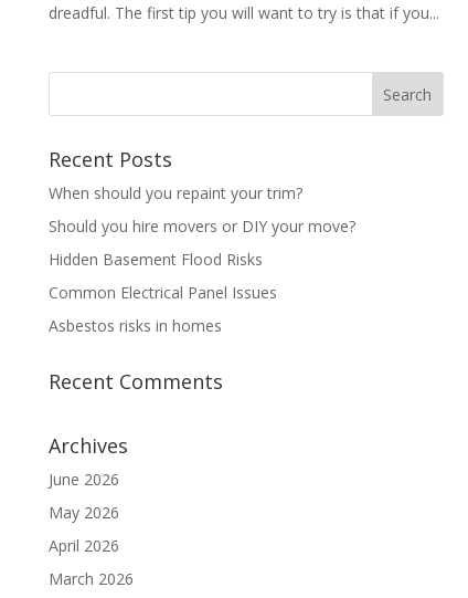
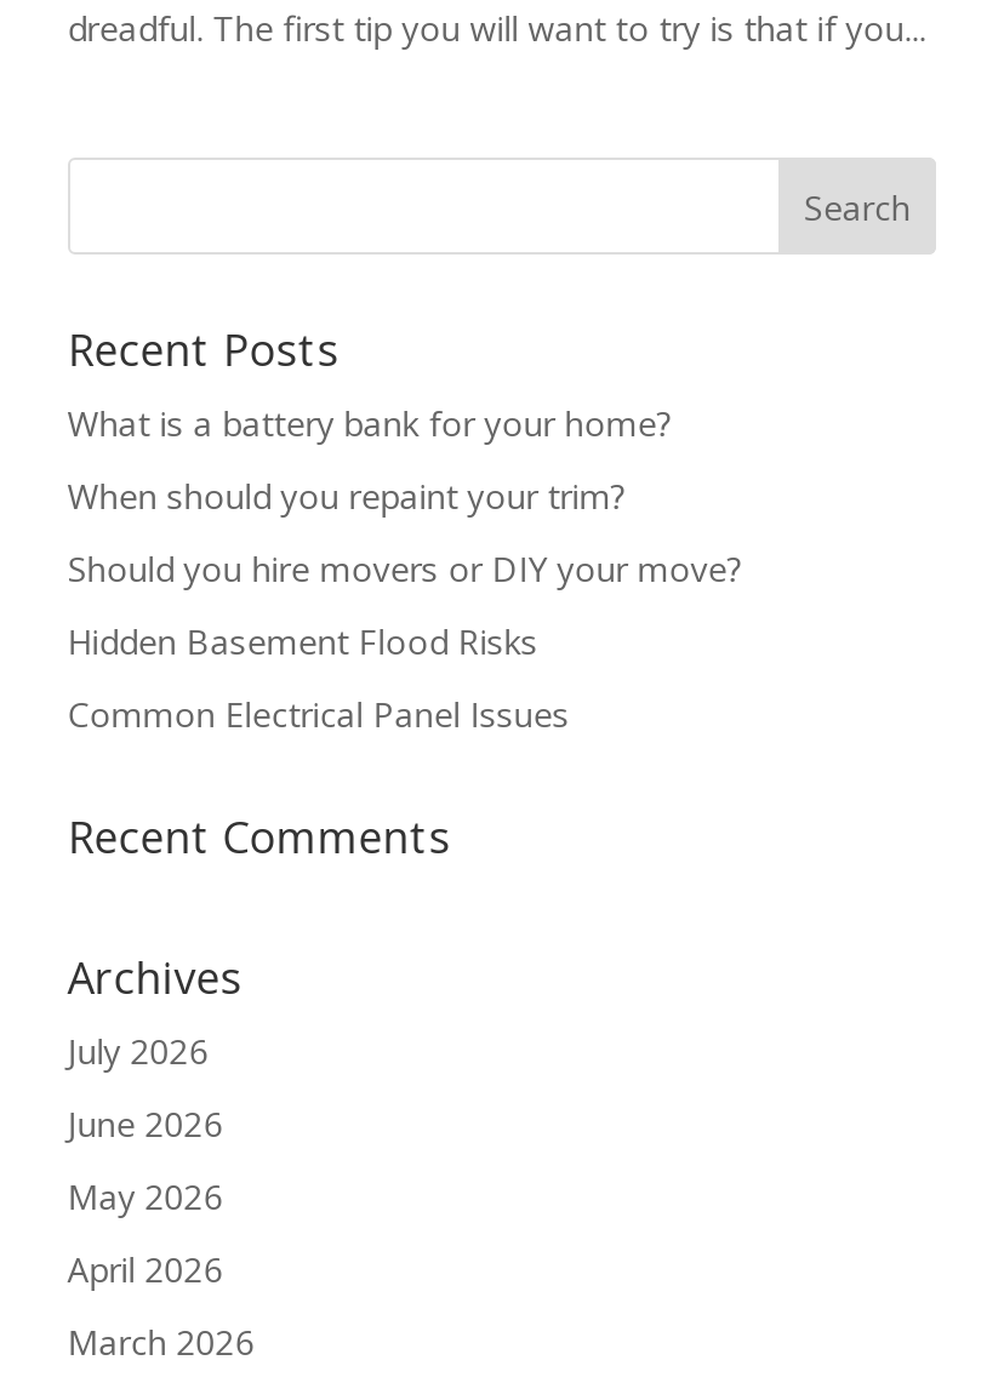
none -> [67,400,671,446] What is a battery bank for your home?
[48,315,222,336] Asbestos risks in homes -> none
none -> [67,1028,208,1074] July 2026

